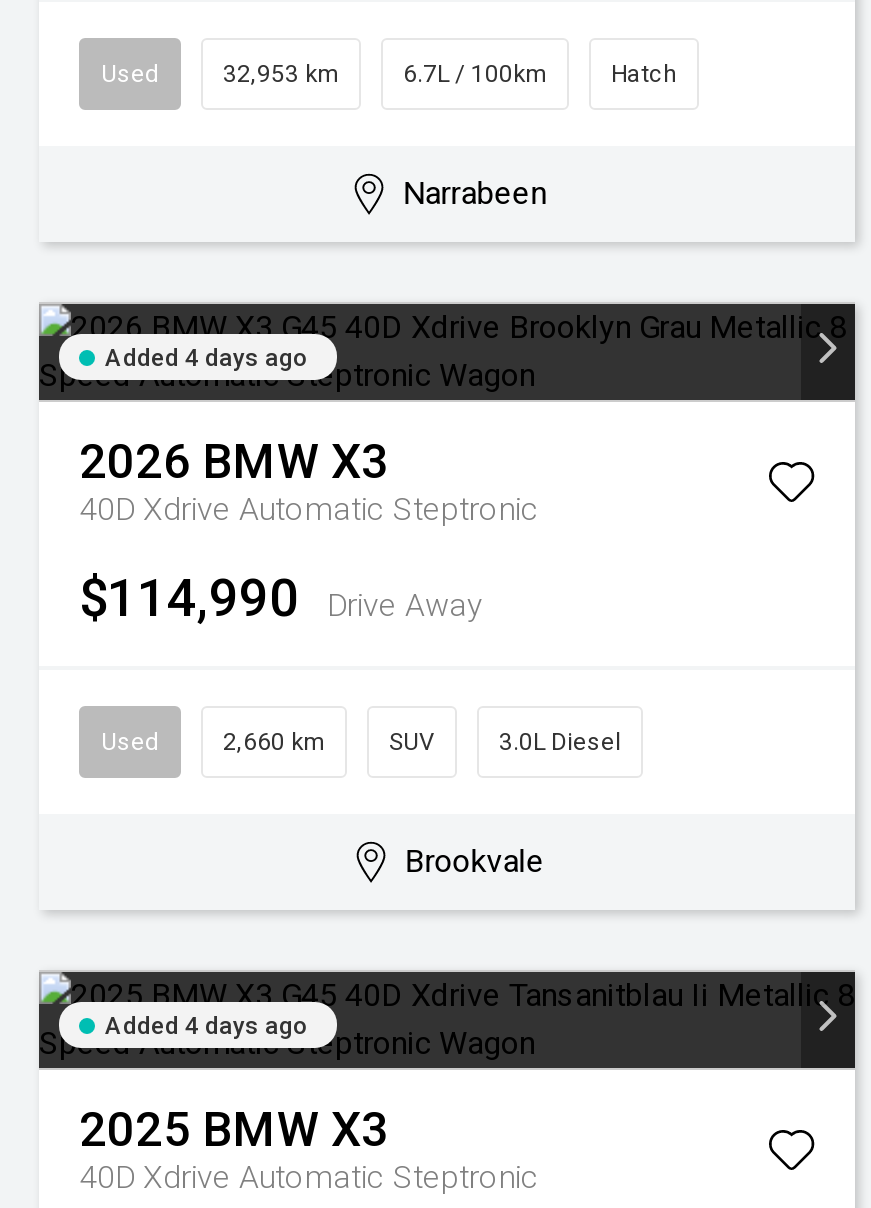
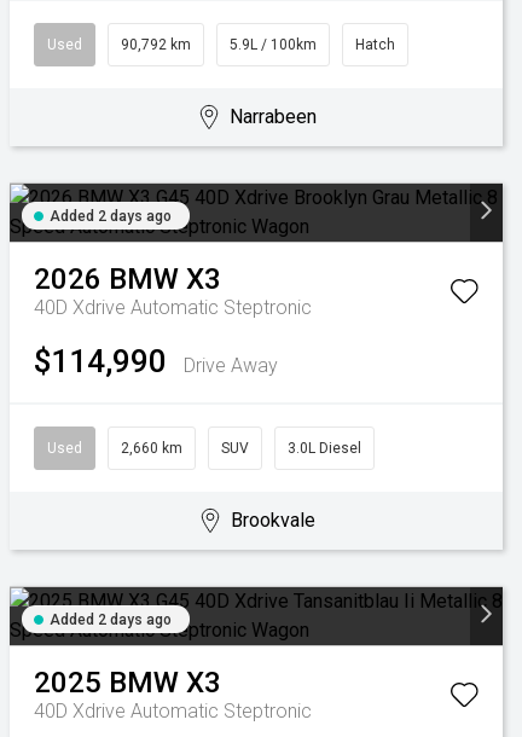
[223,60,339,88] 32,953 km -> [121,36,191,53] 90,792 km
[403,60,547,88] 6.7L / 100km -> [230,36,317,53] 5.9L / 100km
[105,344,307,372] Added 4 days ago -> [50,208,172,225] Added 2 days ago
[105,1012,307,1040] Added 4 days ago -> [50,611,172,628] Added 2 days ago

